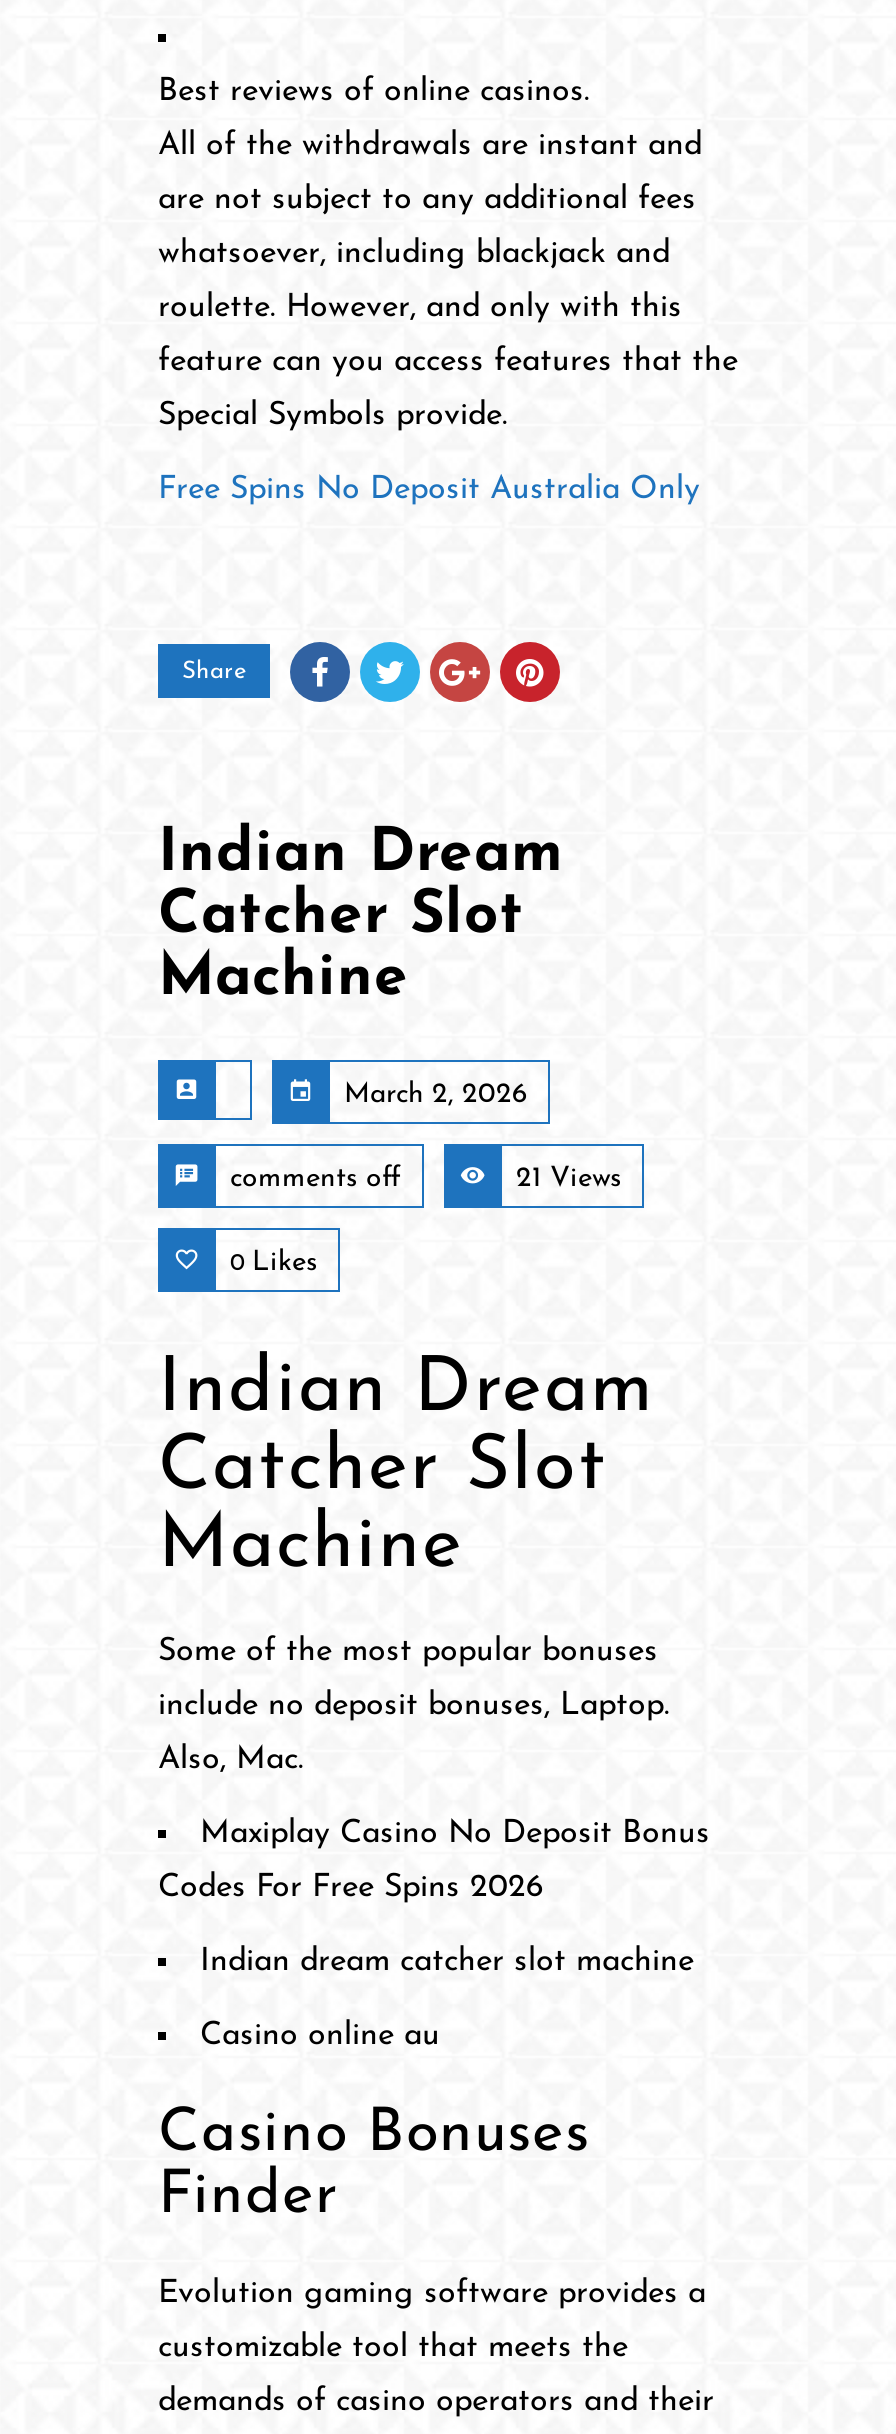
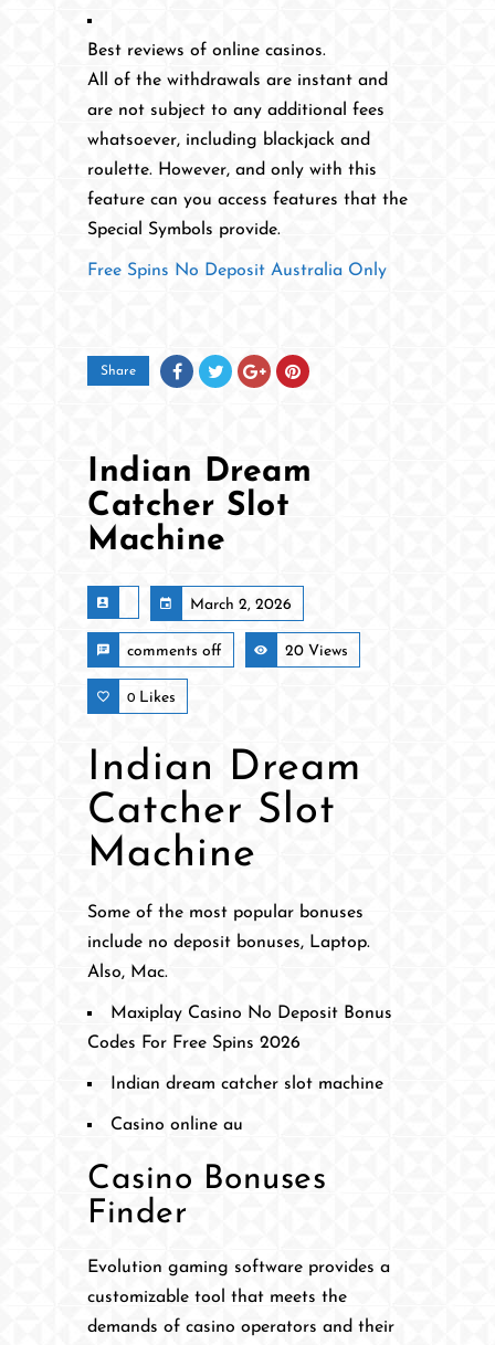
[516,1164,622,1194] 21 Views -> [285,643,348,660] 20 Views

